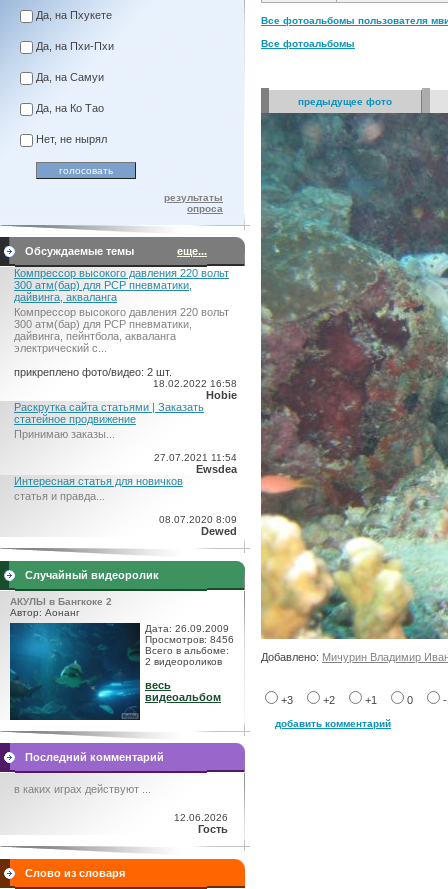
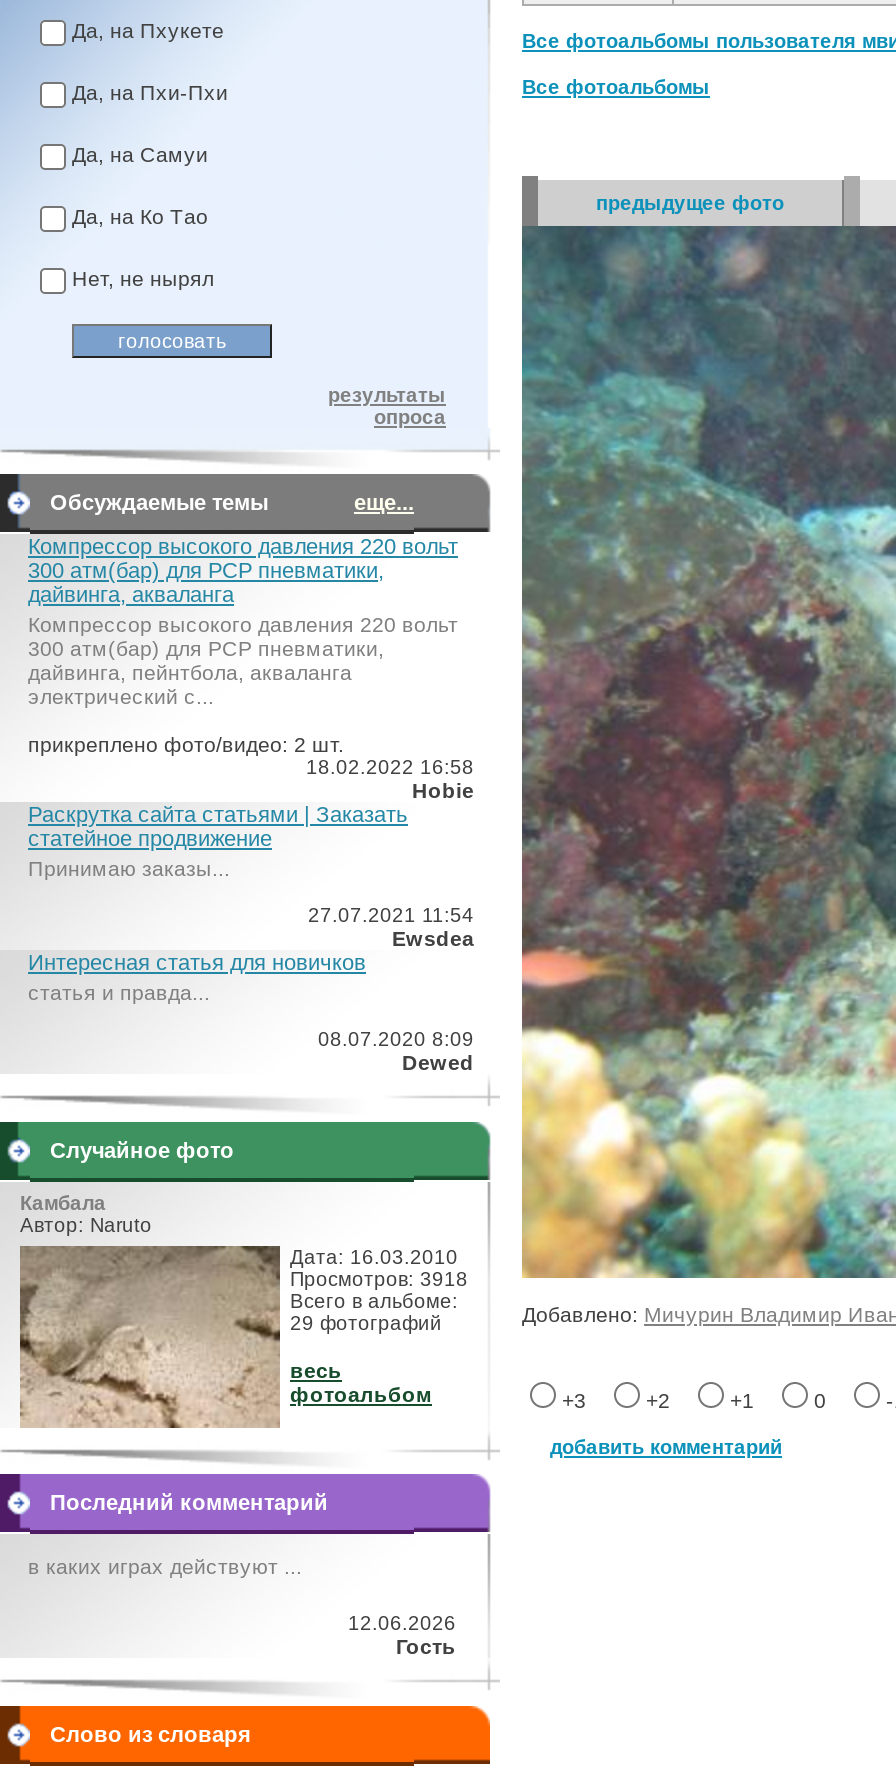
[25,569,159,581] Случайный видеоролик -> [50,1138,234,1162] Случайное фото
[10,596,112,618] АКУЛЫ в Бангкоке 2 | Автор: Аонанг -> [20,1192,152,1236] Камбала | Автор: Naruto
[9,622,234,721] [image] | Дата: 26.09.2009 | Просмотров: 8456 -> [18,1244,468,1430] [image] | Дата: 16.03.2010 | Просмотров: 3918
[145,656,222,667] 2 видеороликов -> [290,1312,442,1334] 29 фотографий
[145,691,221,703] видеоальбом -> [290,1382,432,1406] фотоальбом

